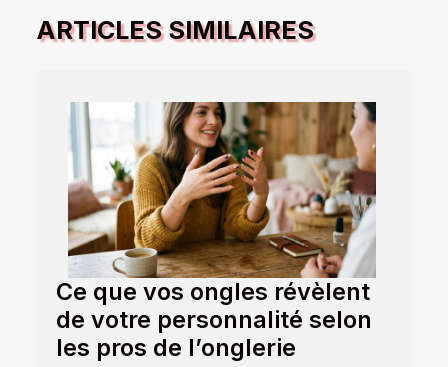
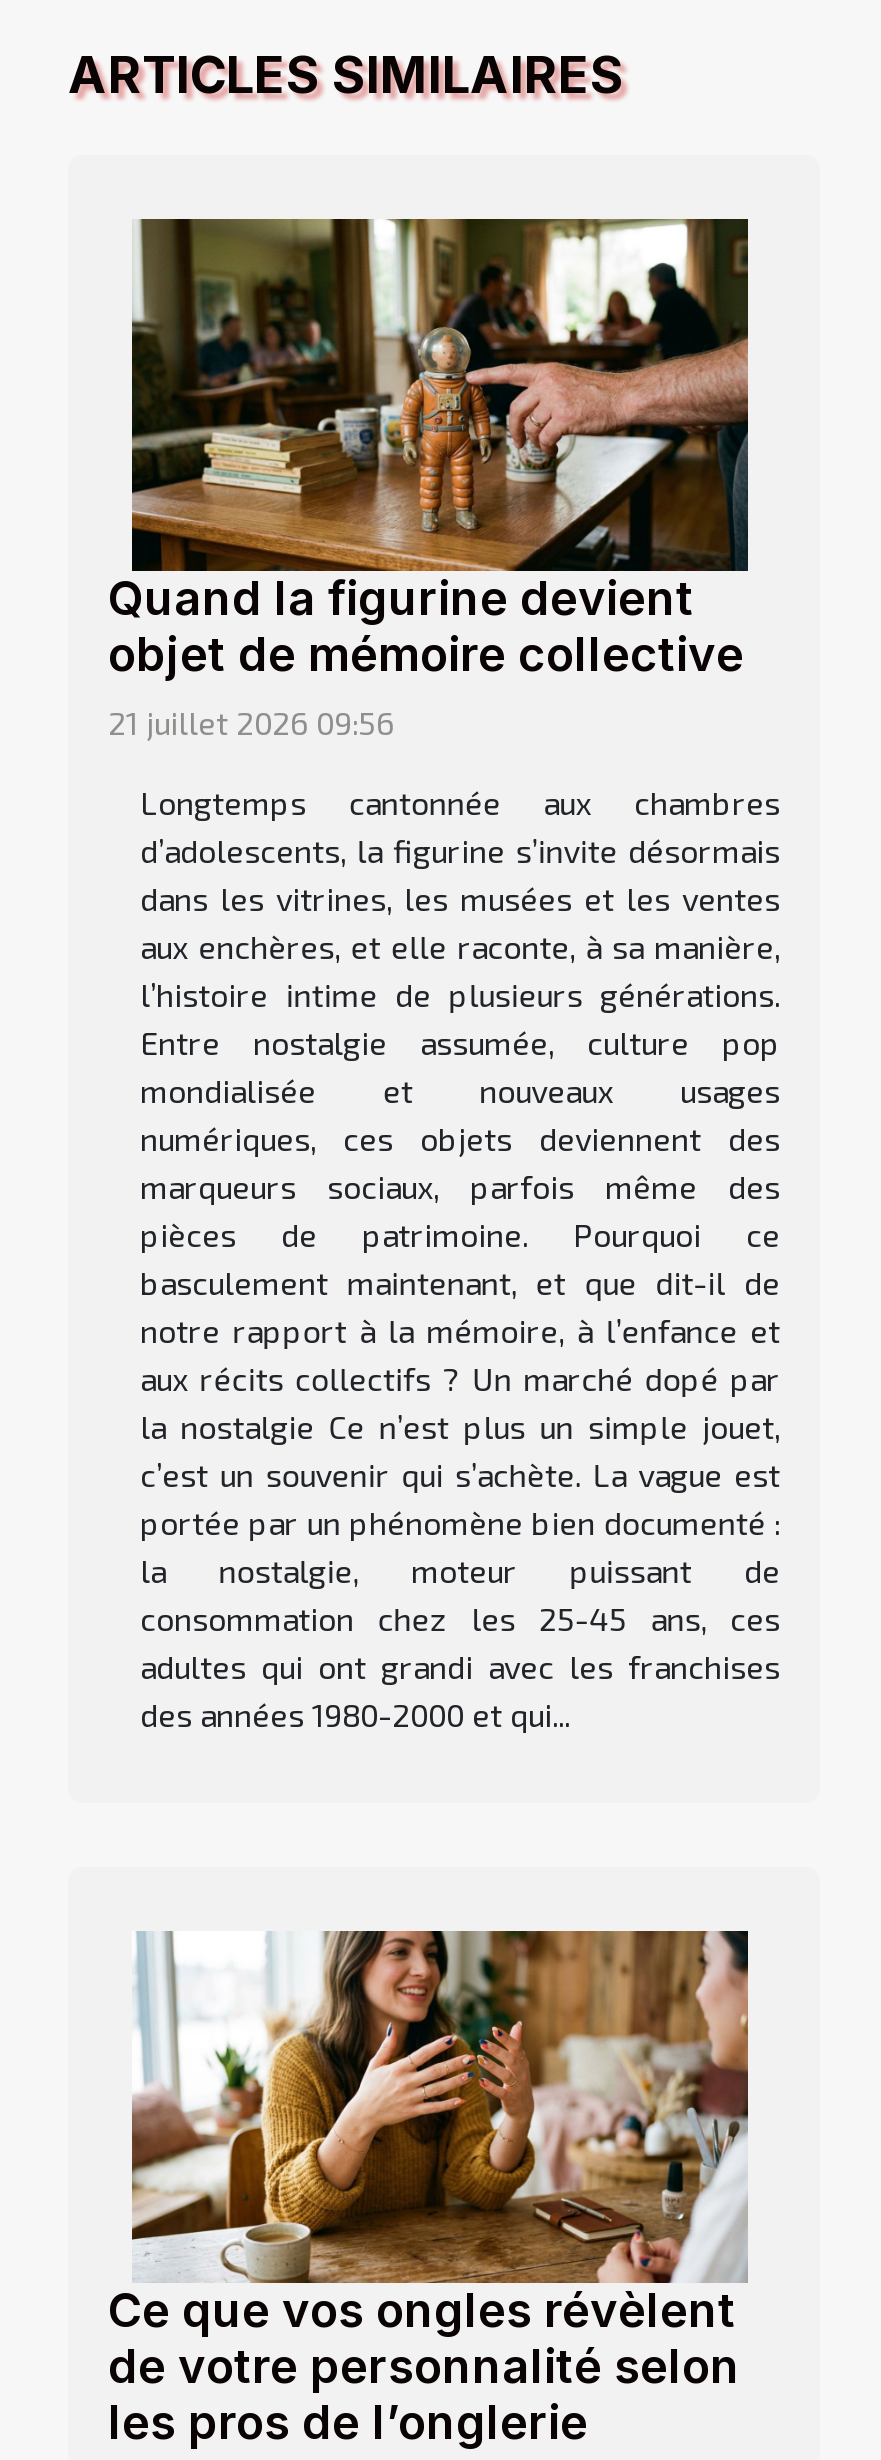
none -> [108,217,780,1733] [image] | Quand la figurine devient | objet de mémoire collective | 21 juillet 2026 09:56 | Longtemps cantonnée aux chambres | d’adolescents, la figurine s’invite désormais | dans les vitrines, les musées et les ventes | aux enchères, et elle raconte, à sa manière, | l’histoire intime de plusieurs générations. | Entre nostalgie assumée, culture pop | mondialisée et nouveaux usages | numériques, ces objets deviennent des | marqueurs sociaux, parfois même des | pièces de patrimoine. Pourquoi ce | basculement maintenant, et que dit-il de | notre rapport à la mémoire, à l’enfance et | aux récits collectifs ? Un marché dopé par | la nostalgie Ce n’est plus un simple jouet, | c’est un souvenir qui s’achète. La vague est | portée par un phénomène bien documenté : | la nostalgie, moteur puissant de | consommation chez les 25-45 ans, ces | adultes qui ont grandi avec les franchises | des années 1980-2000 et qui...

